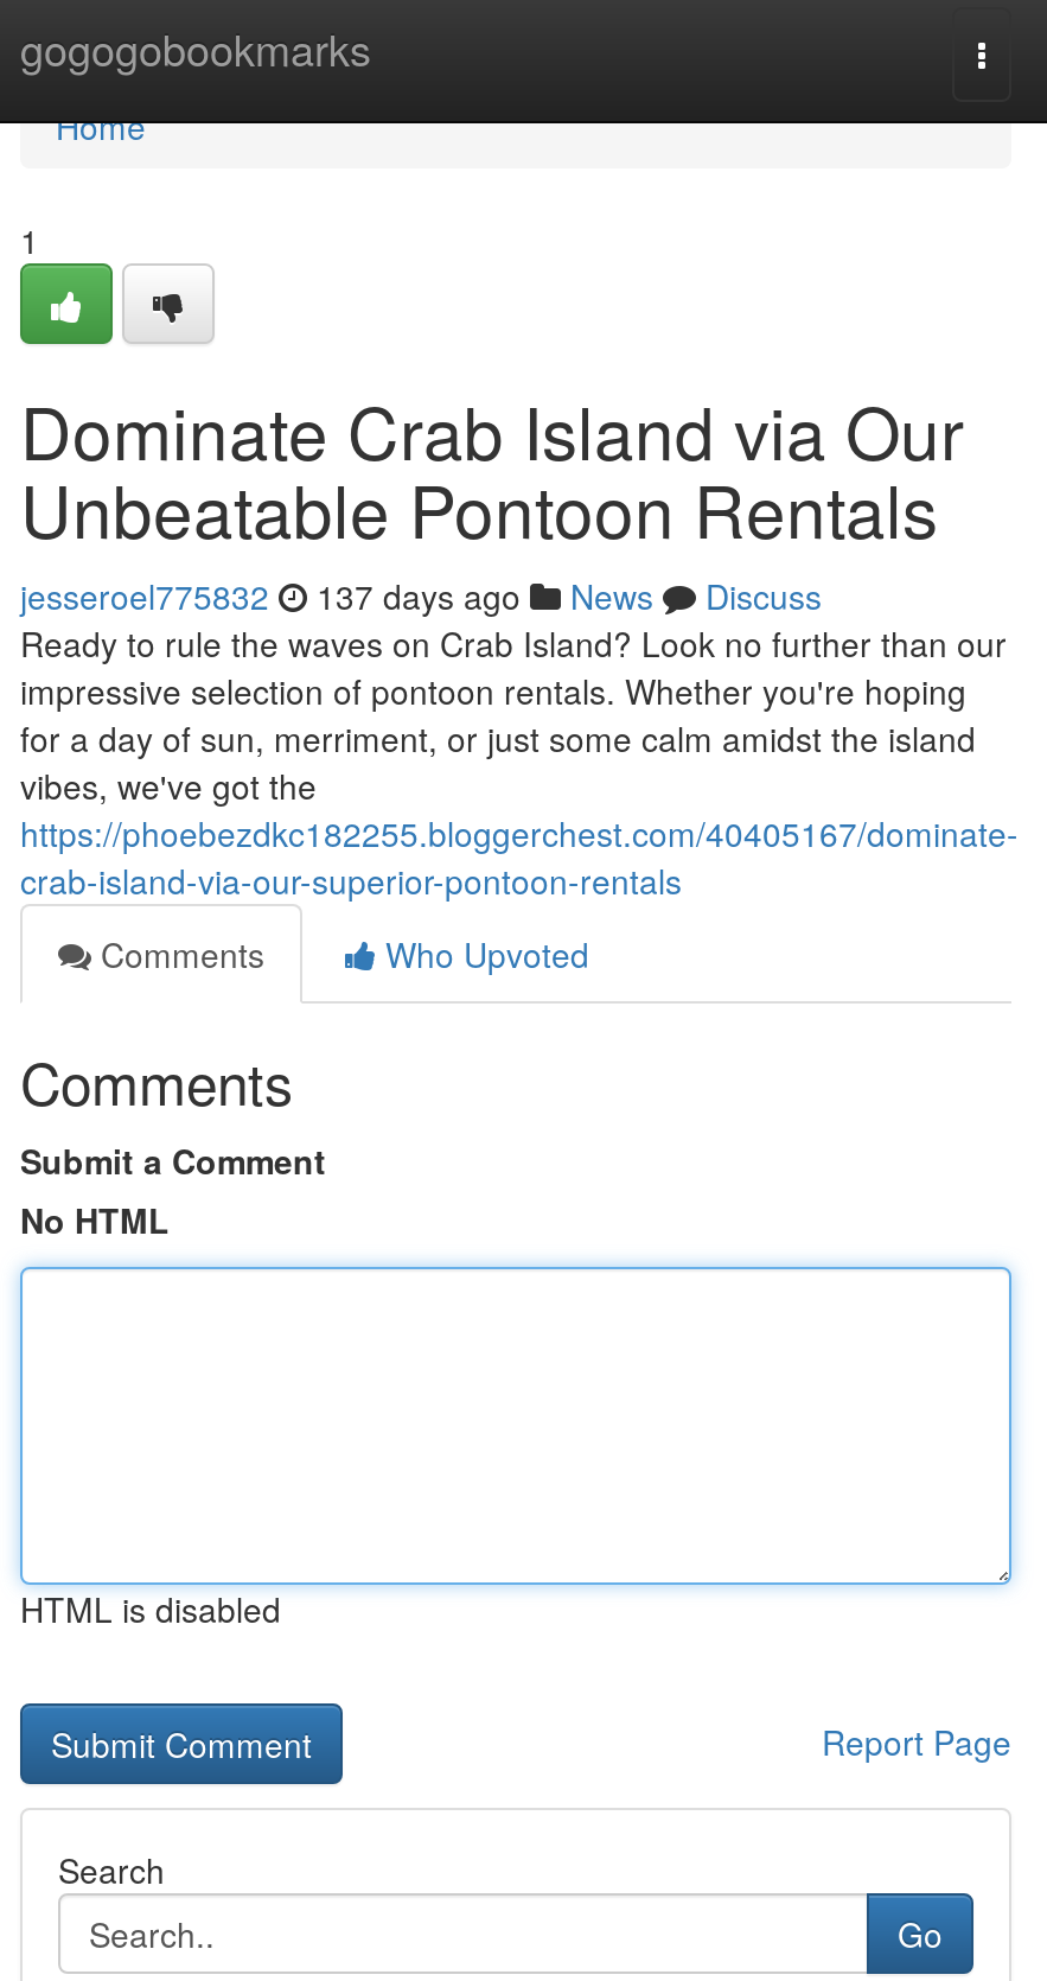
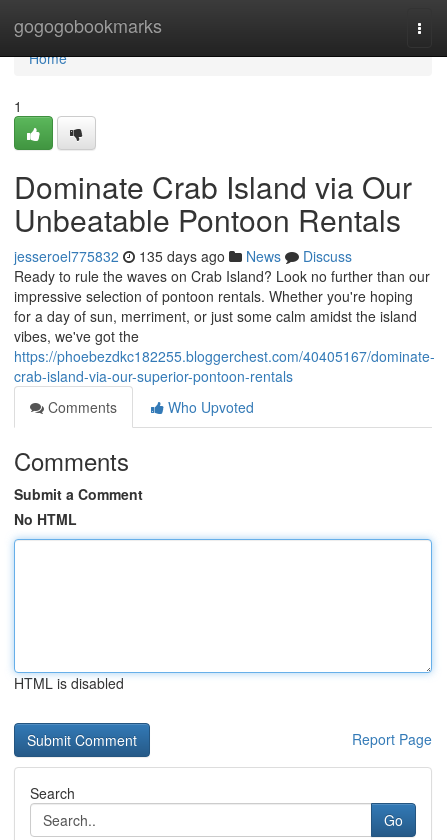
[20,572,822,619] jesseroel775832 137 days ago News Discuss -> [14,246,352,266] jesseroel775832 135 days ago News Discuss

